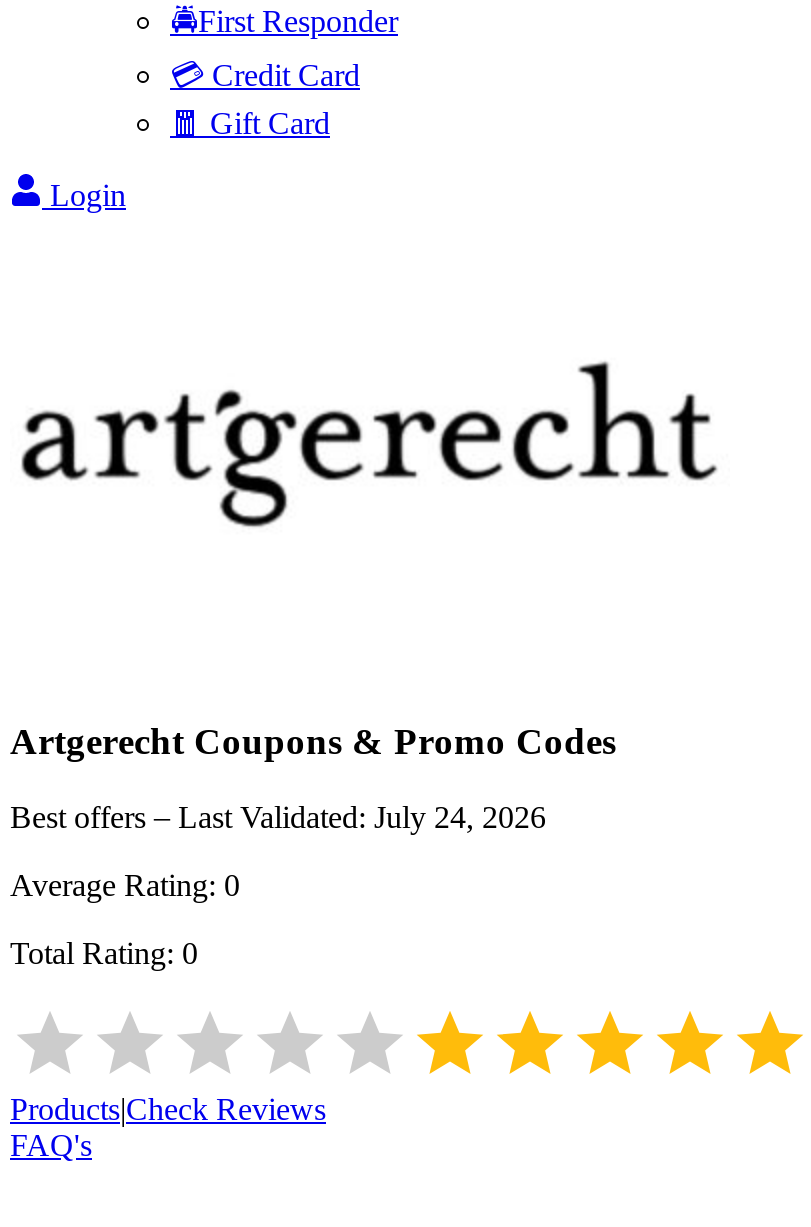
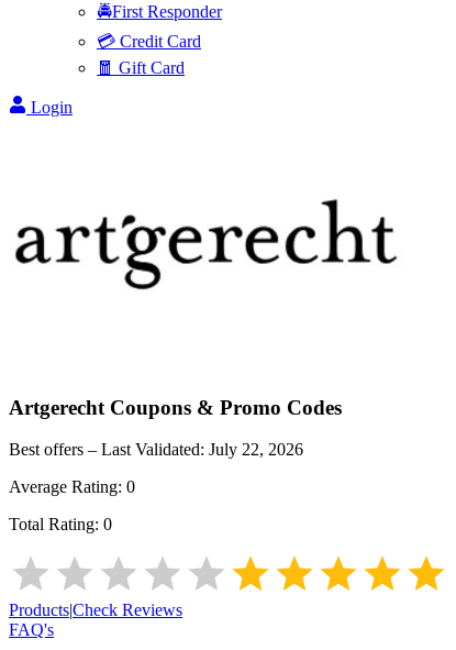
[10,801,546,835] Best offers – Last Validated: July 24, 2026 -> [9,440,303,459] Best offers – Last Validated: July 22, 2026

